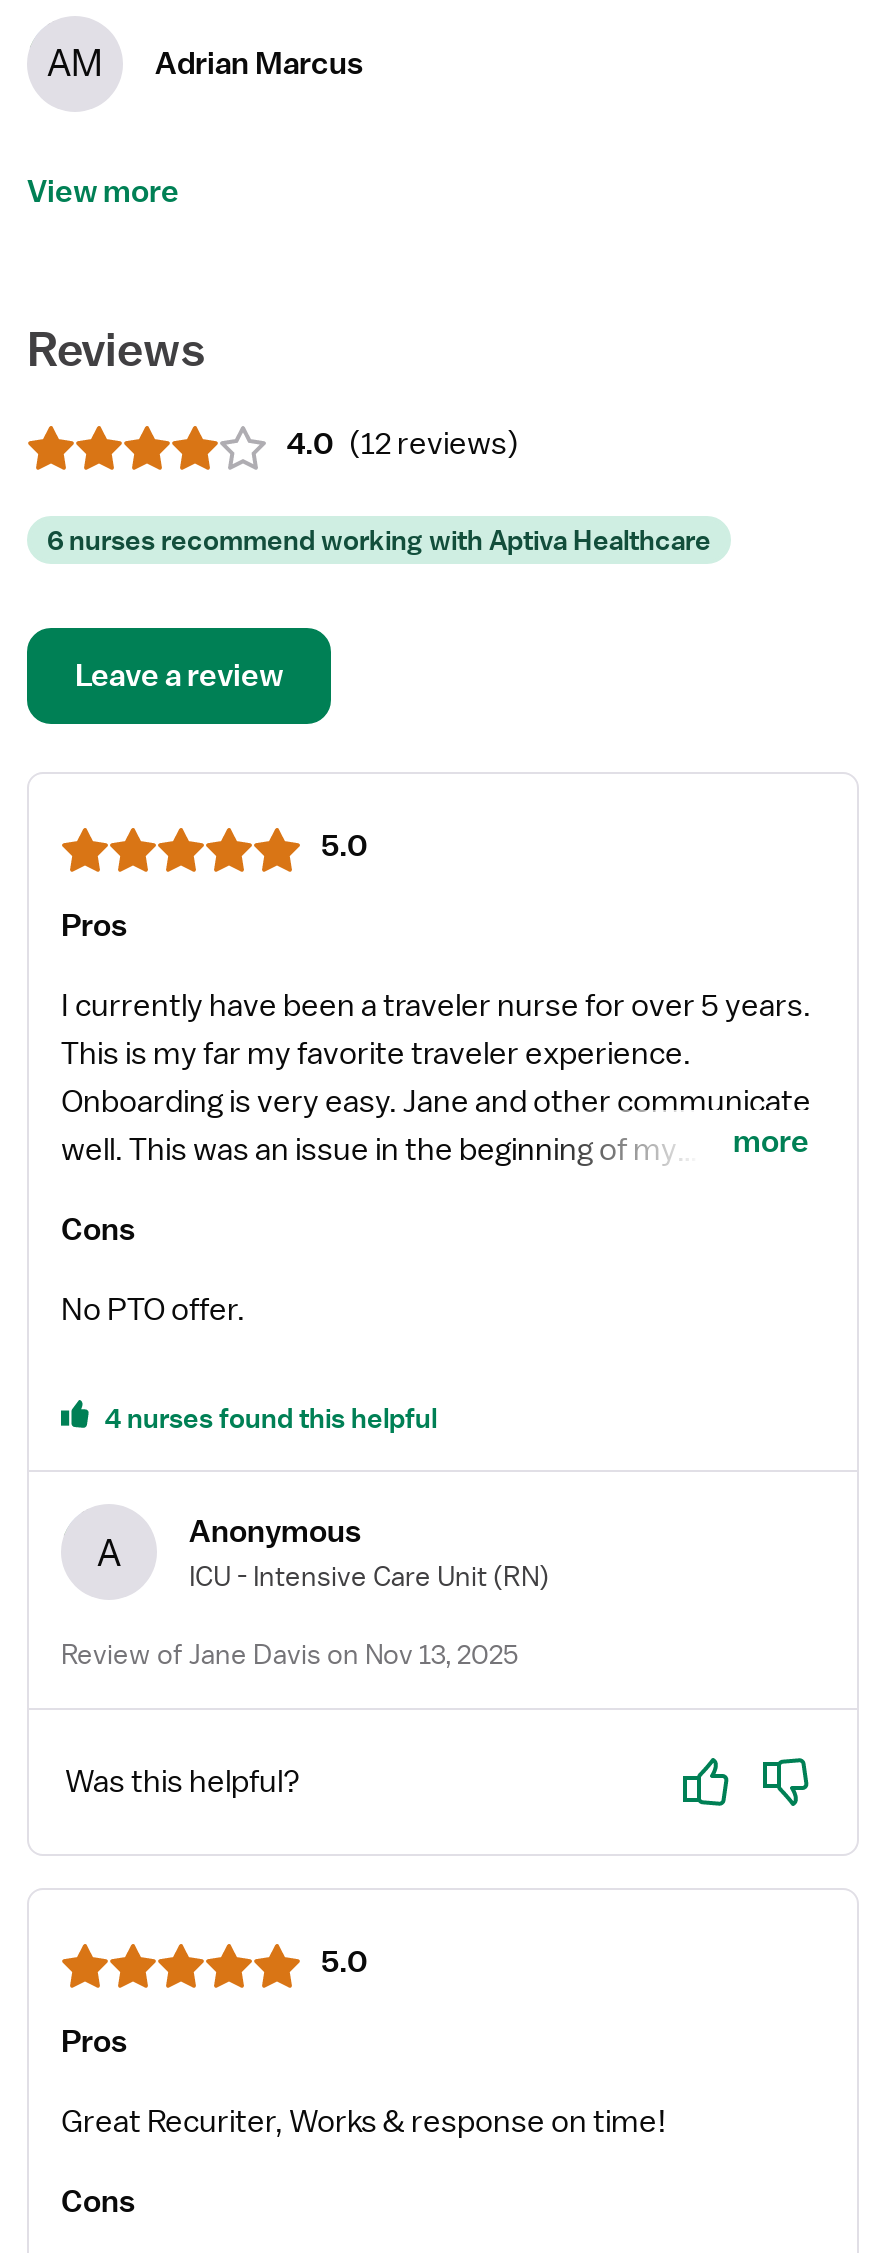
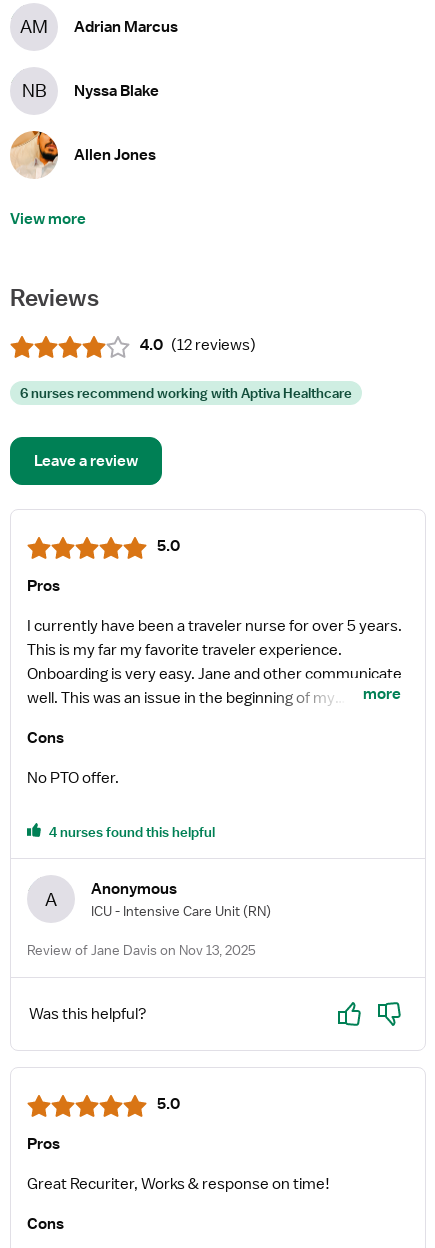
none -> [10,79,159,178] [image] | NB | Nyssa Blake | Allen Jones

